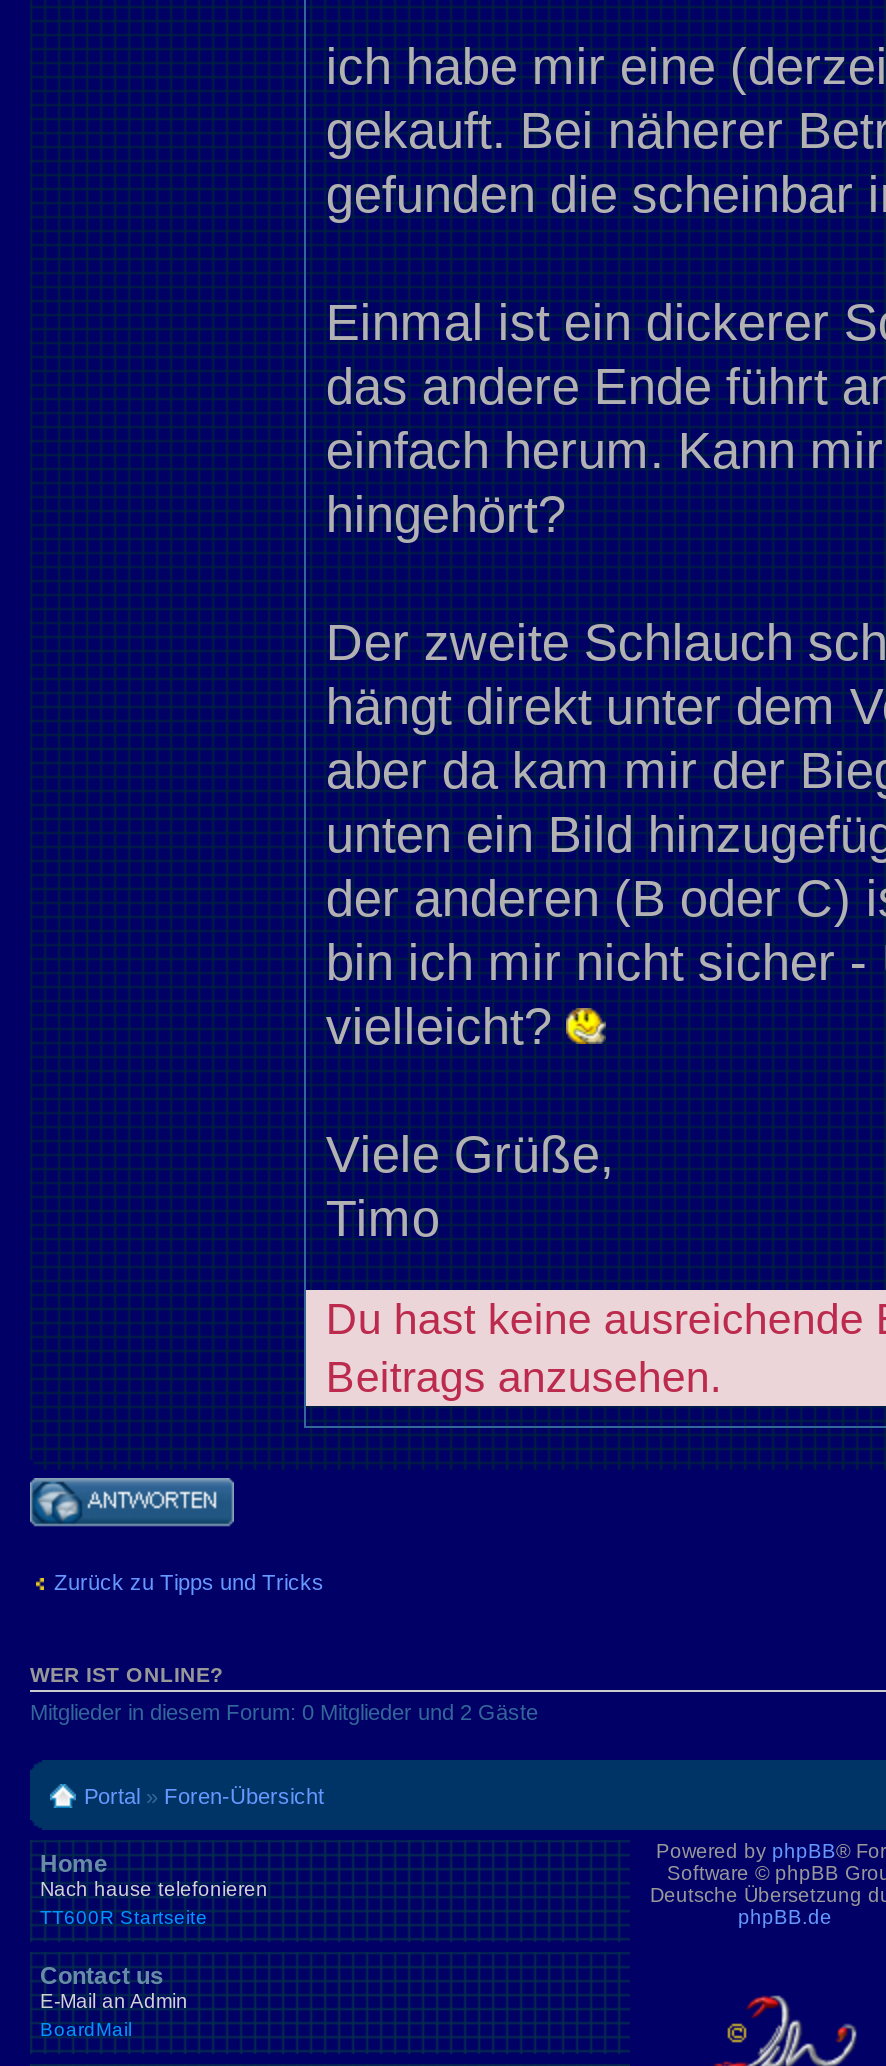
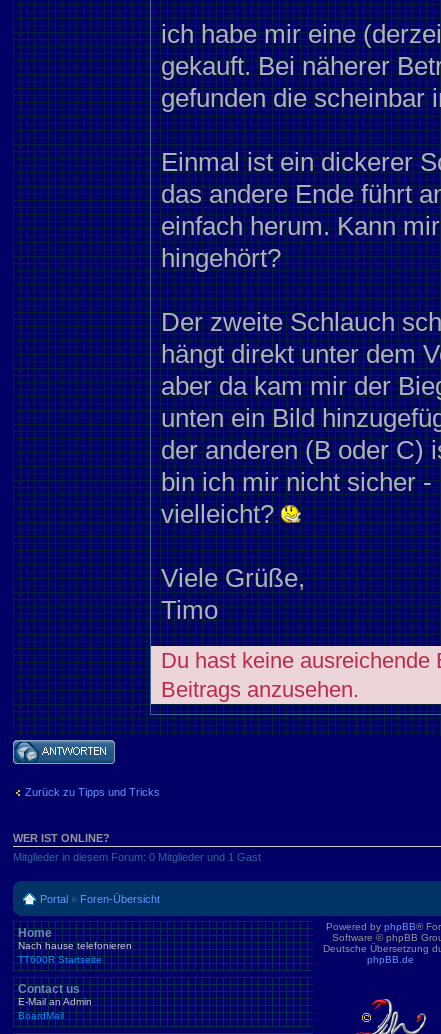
[30,1701,538,1725] Mitglieder in diesem Forum: 0 Mitglieder und 2 Gäste -> [13,851,261,863] Mitglieder in diesem Forum: 0 Mitglieder und 1 Gast

